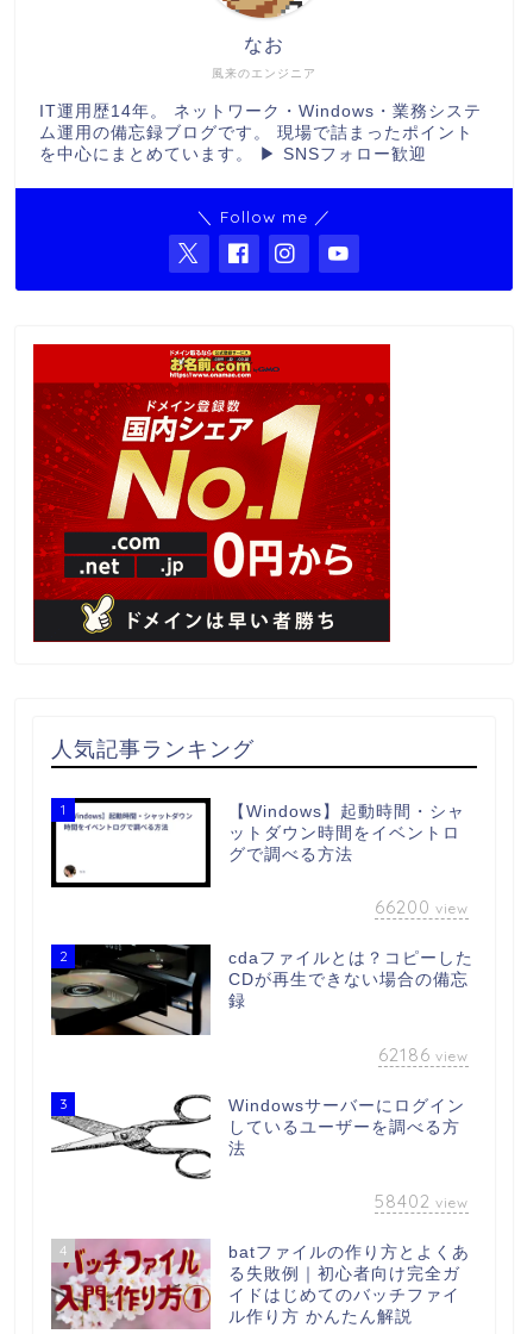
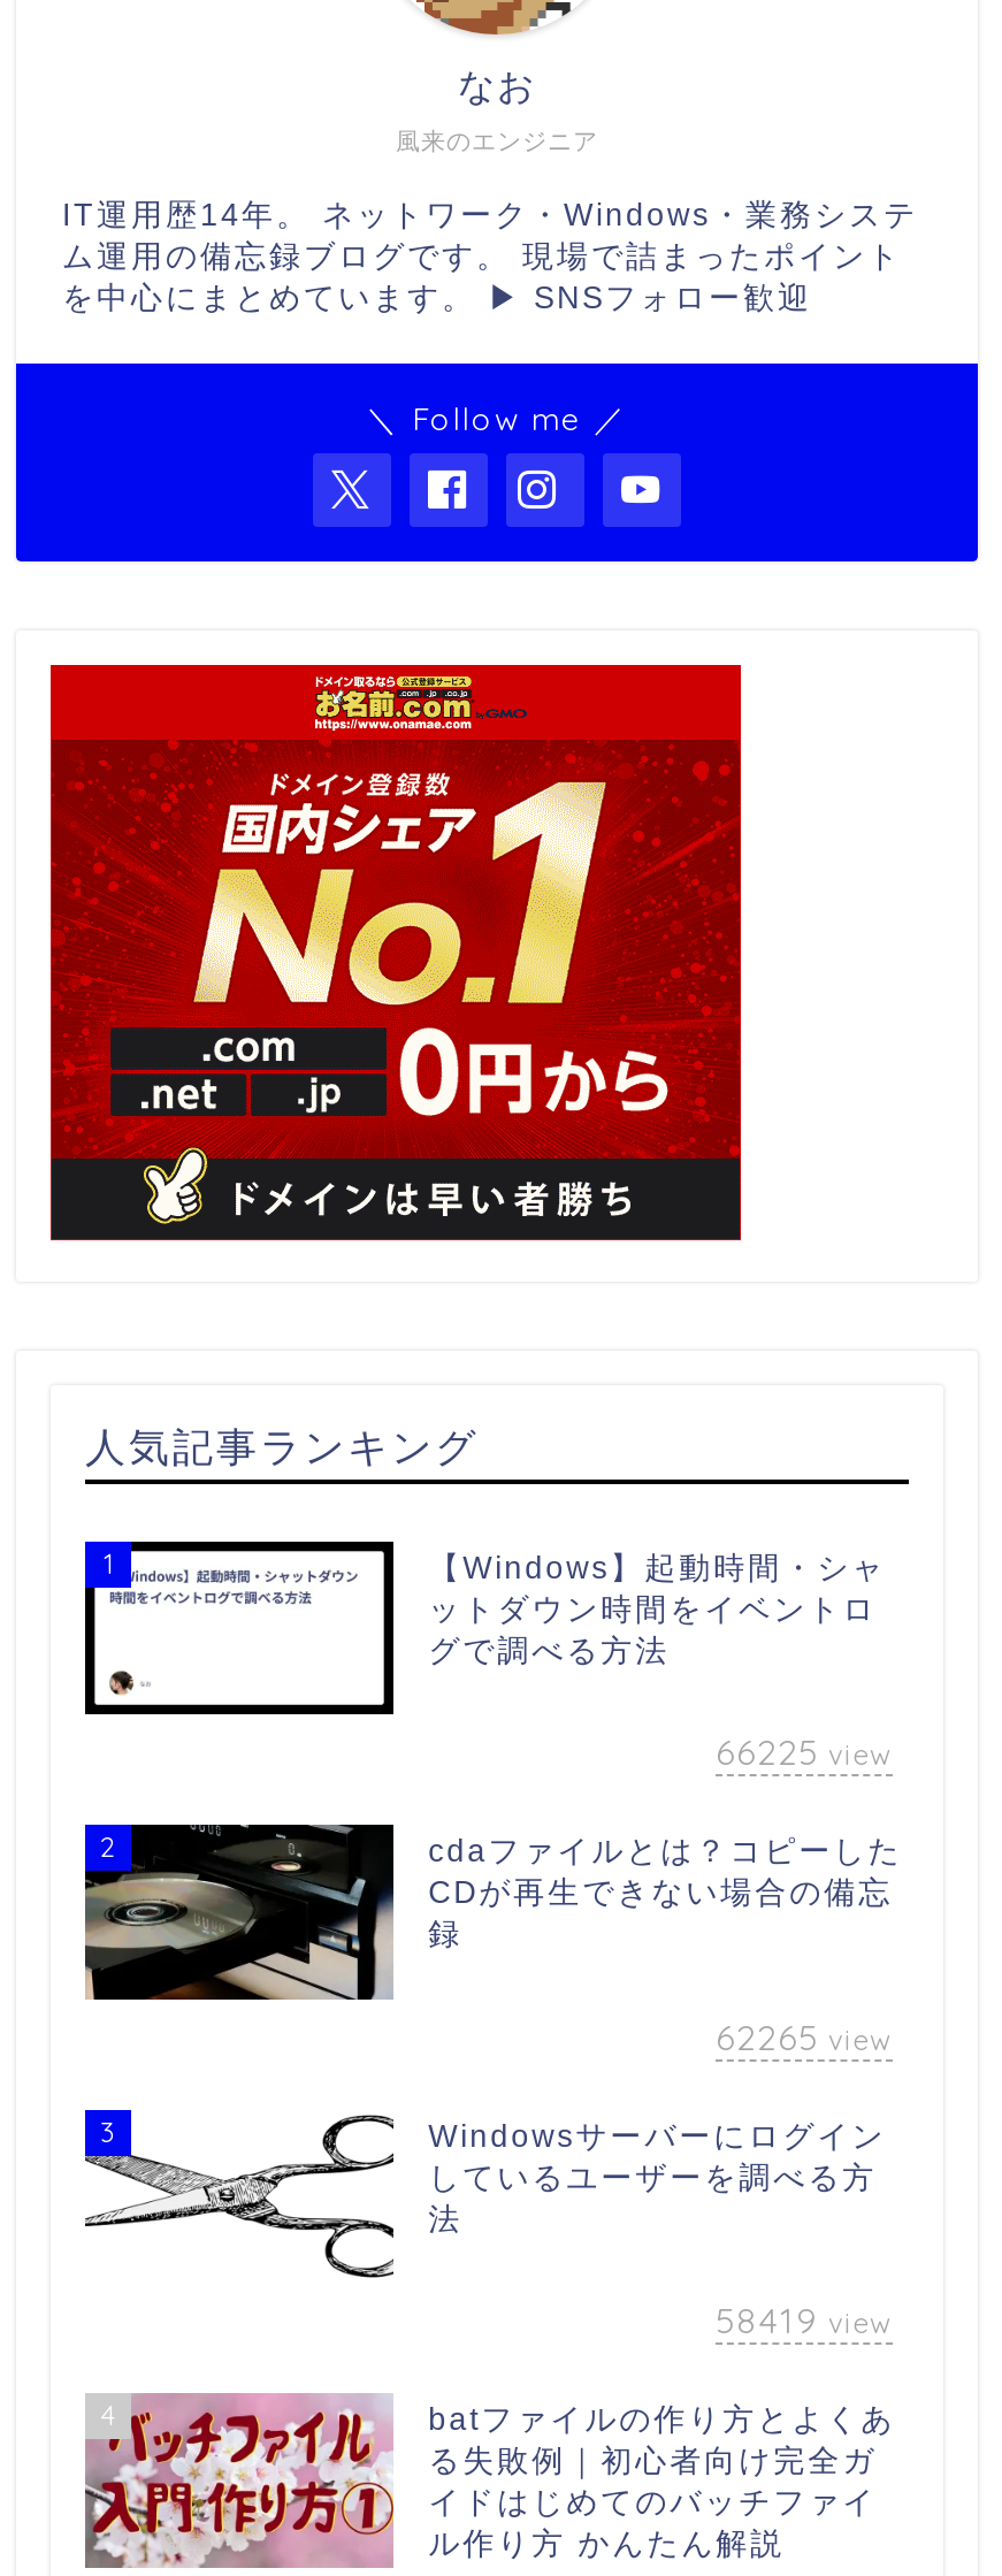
[375,896,469,919] 66200 view -> [716,1731,893,1775] 66225 view
[378,1043,469,1066] 62186 view -> [716,2015,893,2059] 62265 view
[375,1190,469,1213] 58402 view -> [716,2299,893,2343] 58419 view

